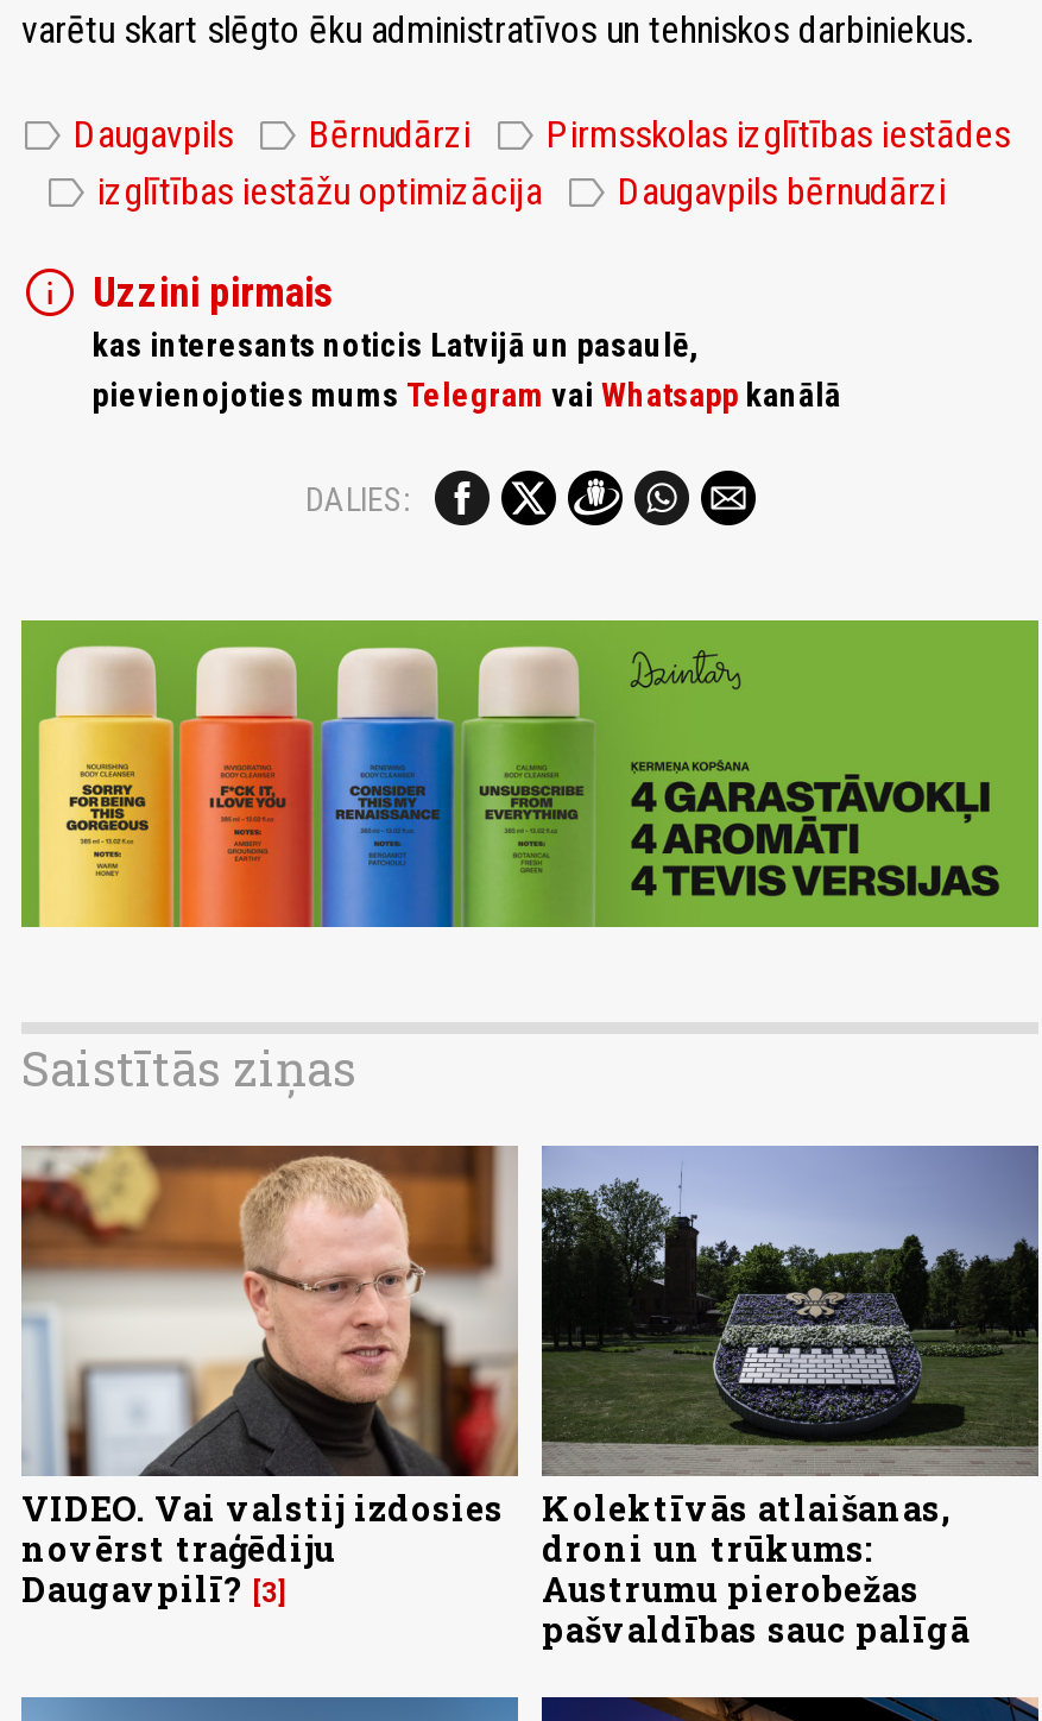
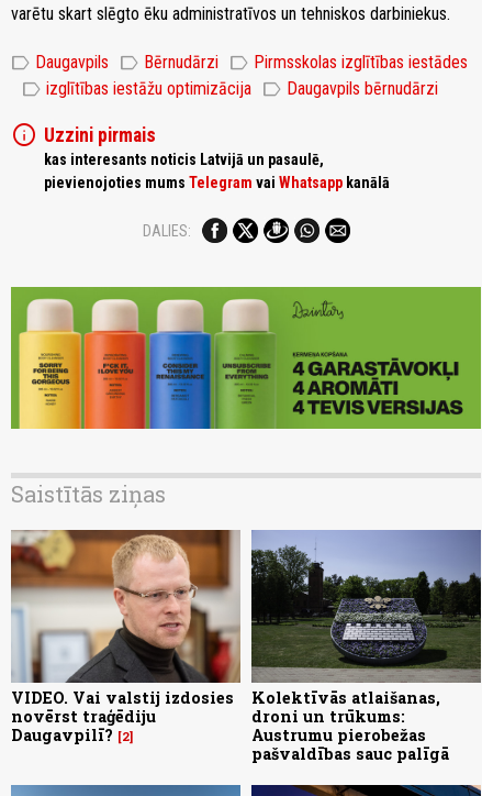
[21,1567,278,1612] Daugavpilī? 3 -> [11,725,130,746] Daugavpilī? 2

